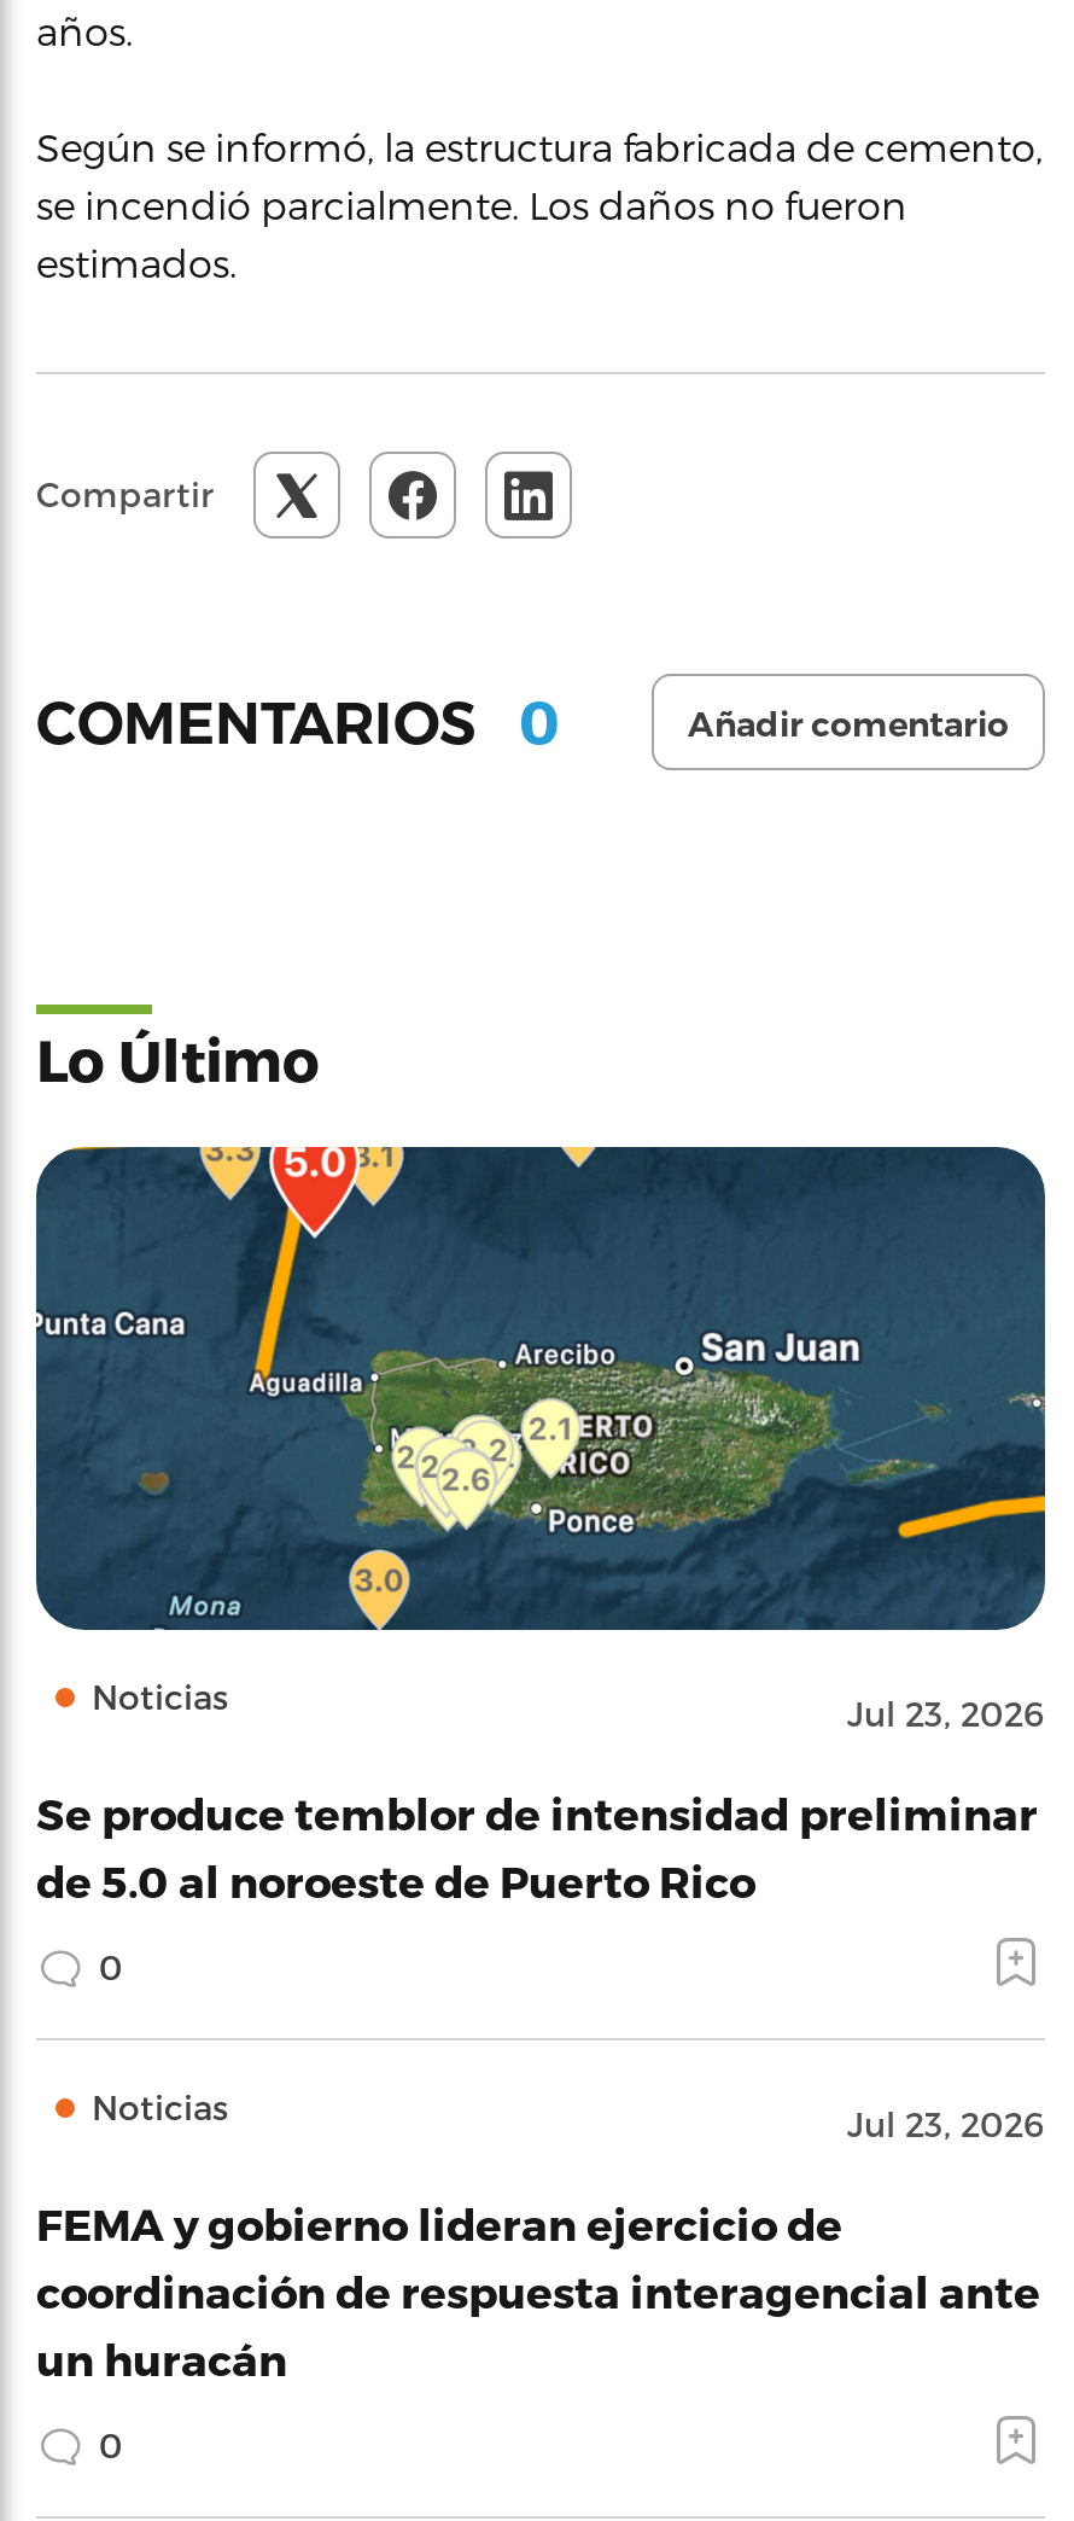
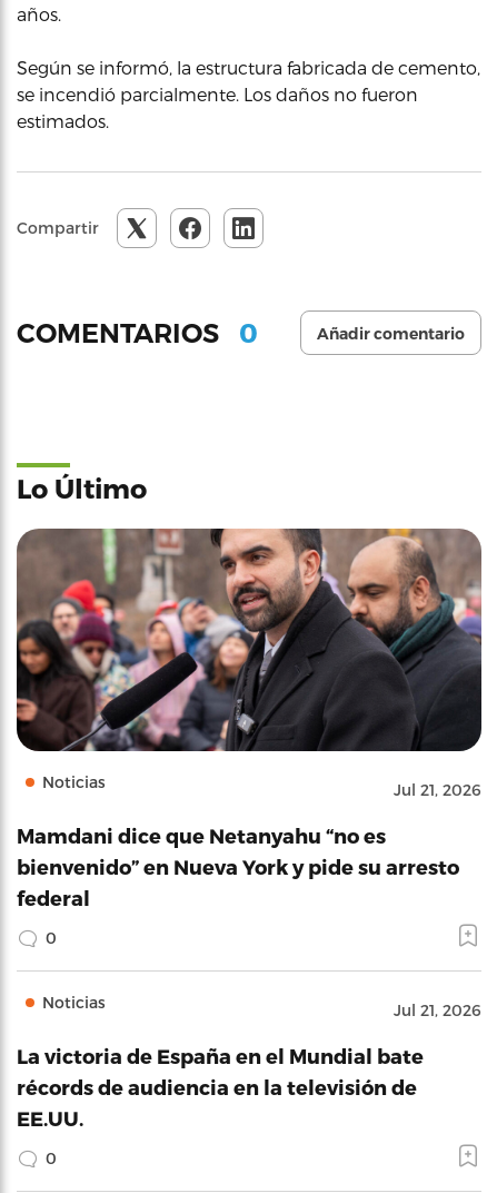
[34,1145,1047,1734] [image] | Jul 23, 2026 -> [16,528,483,799] [image] | Jul 21, 2026
[36,1787,1038,1905] Se produce temblor de intensidad preliminar | de 5.0 al noroeste de Puerto Rico -> [17,824,459,909] Mamdani dice que Netanyahu “no es | bienvenido” en Nueva York y pide su arresto | federal
[847,2103,1045,2144] Jul 23, 2026 -> [394,1000,481,1019] Jul 21, 2026
[36,2197,1040,2383] FEMA y gobierno lideran ejercicio de | coordinación de respuesta interagencial ante | un huracán -> [17,1044,424,1130] La victoria de España en el Mundial bate | récords de audiencia en la televisión de | EE.UU.

